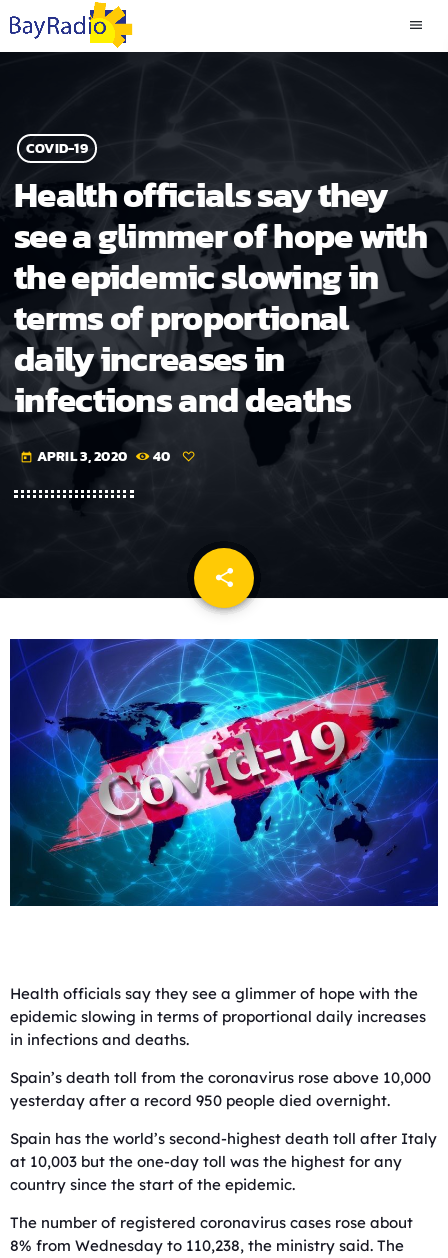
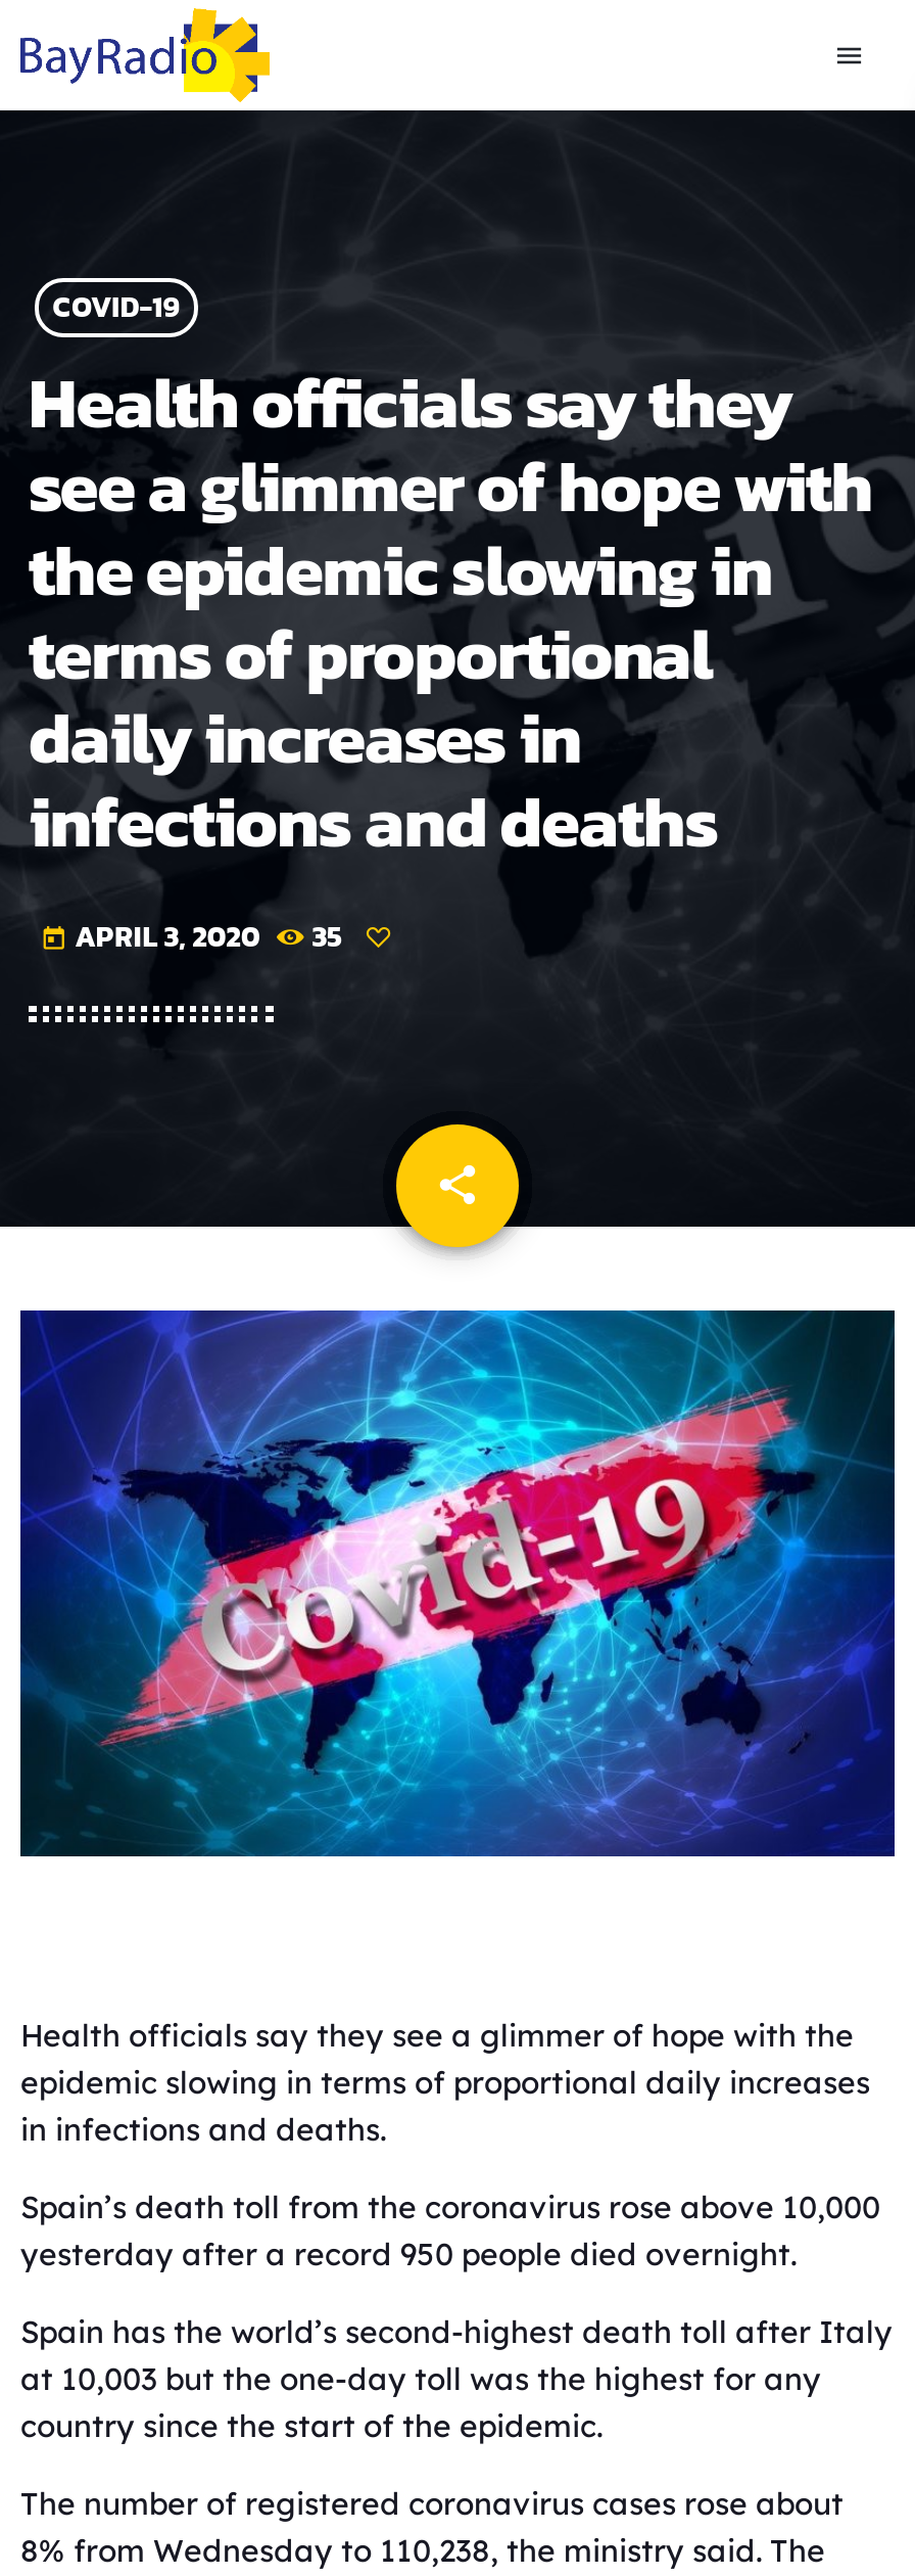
[153,446,174,467] 40 -> [312,916,348,959] 35

